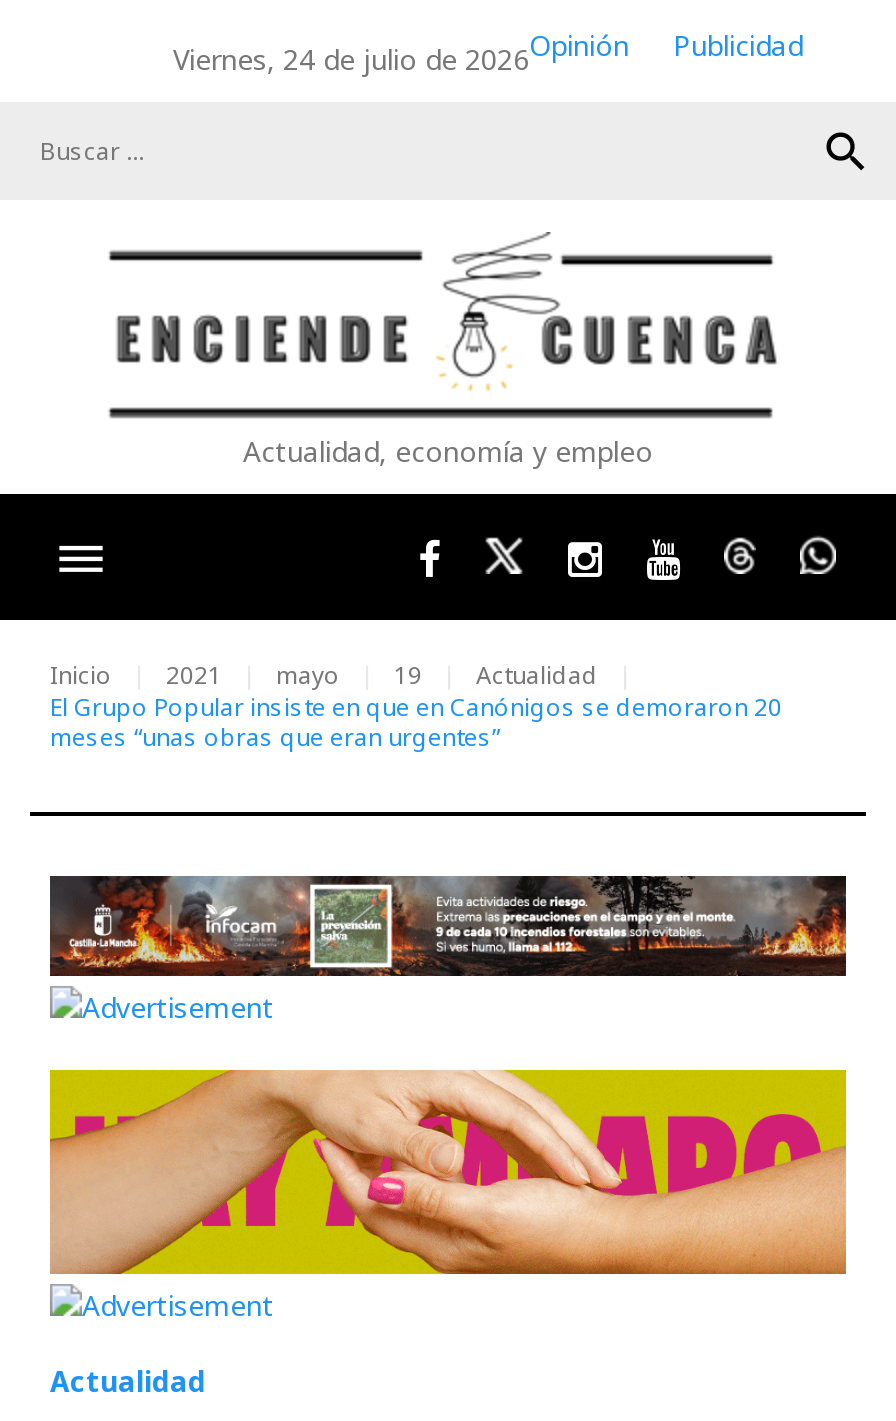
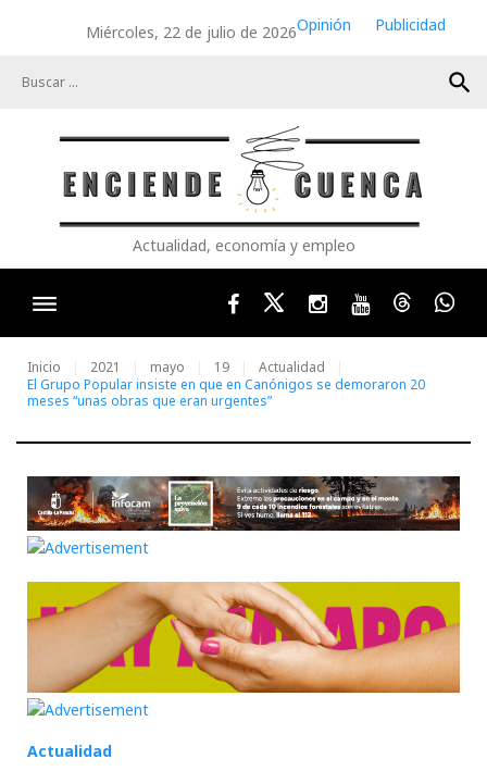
[173,26,629,78] Viernes, 24 de julio de 2026Opinión -> [85,14,351,42] Miércoles, 22 de julio de 2026Opinión

